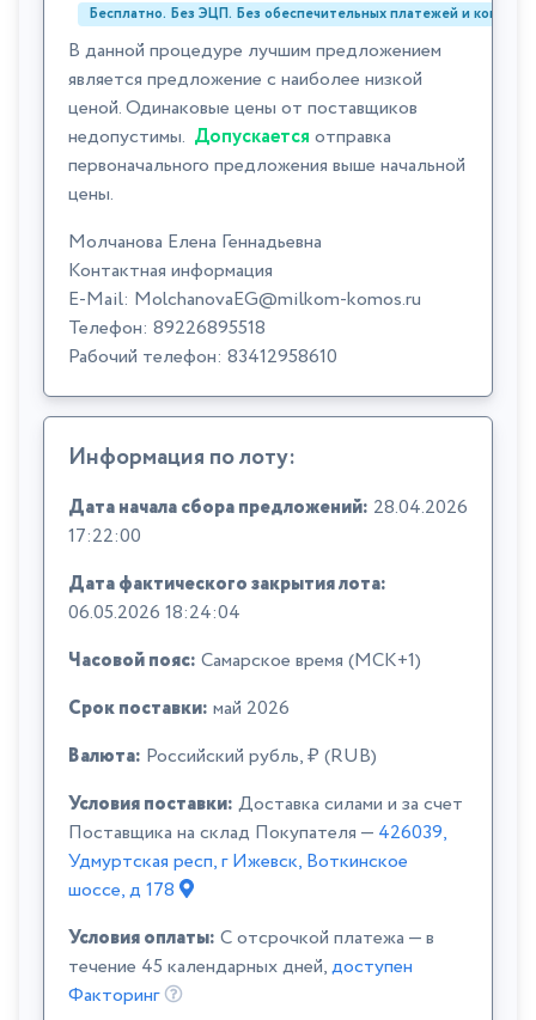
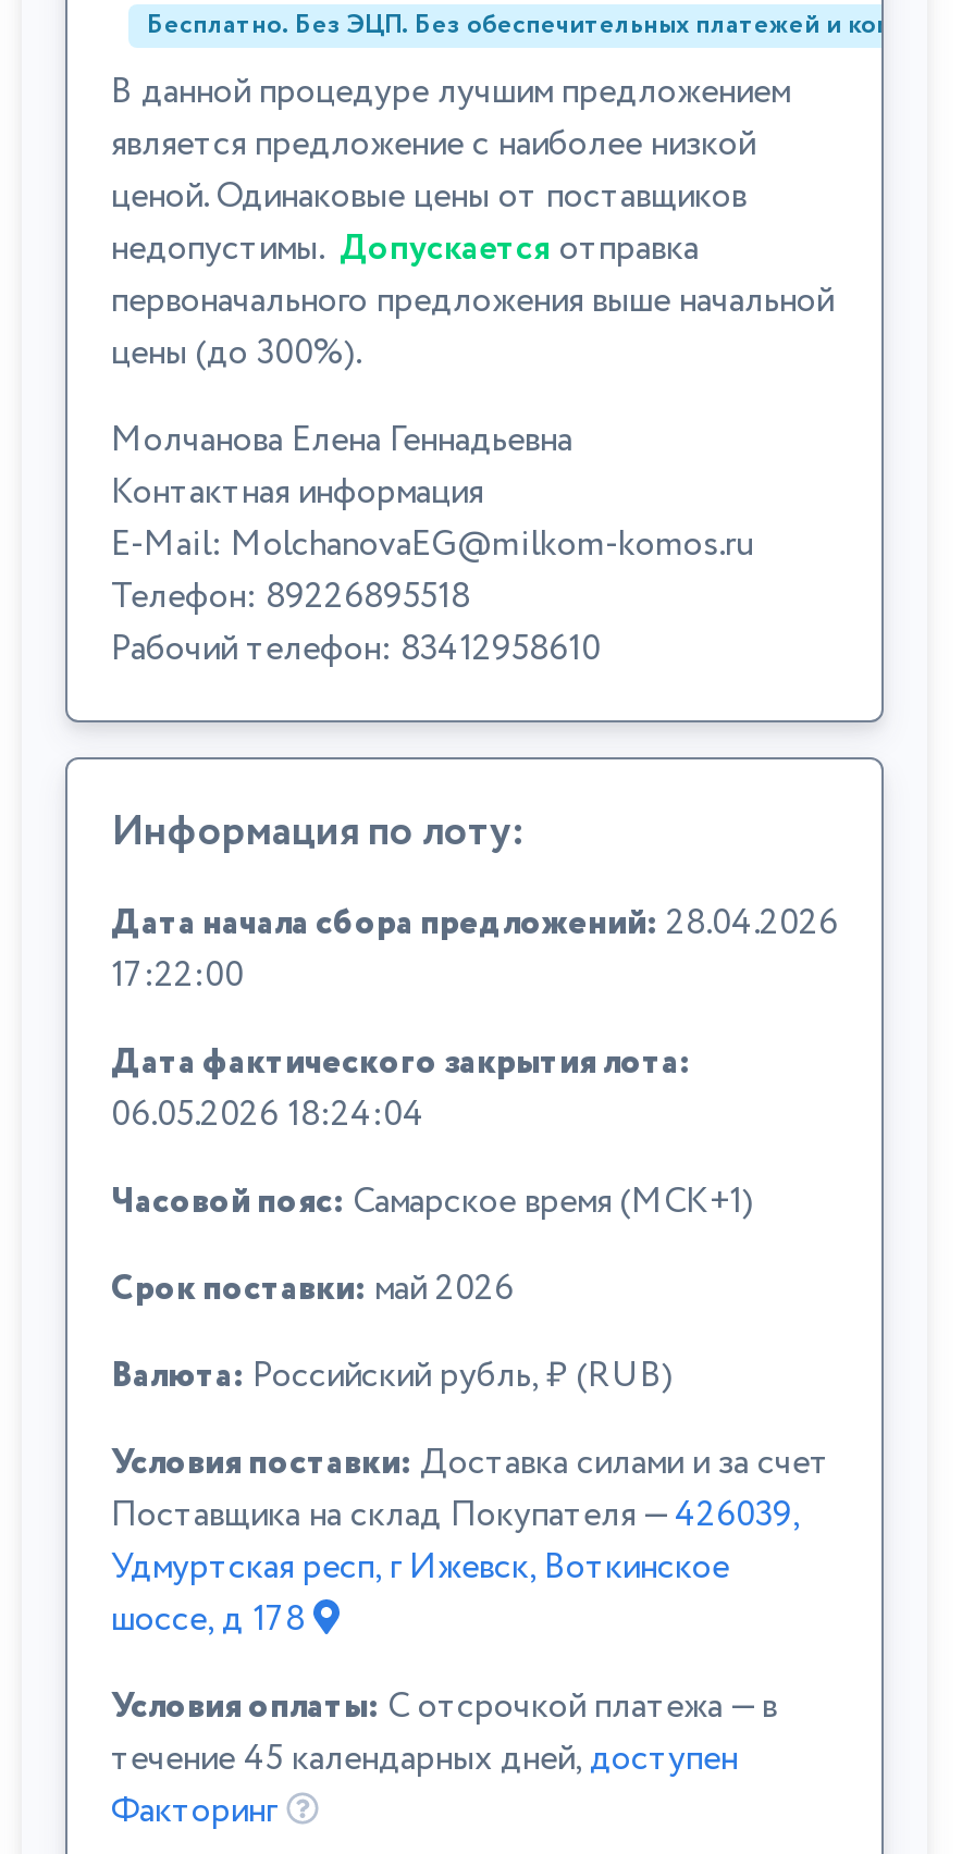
[68,181,114,208] цены. -> [111,329,361,379] цены (до 300%).

